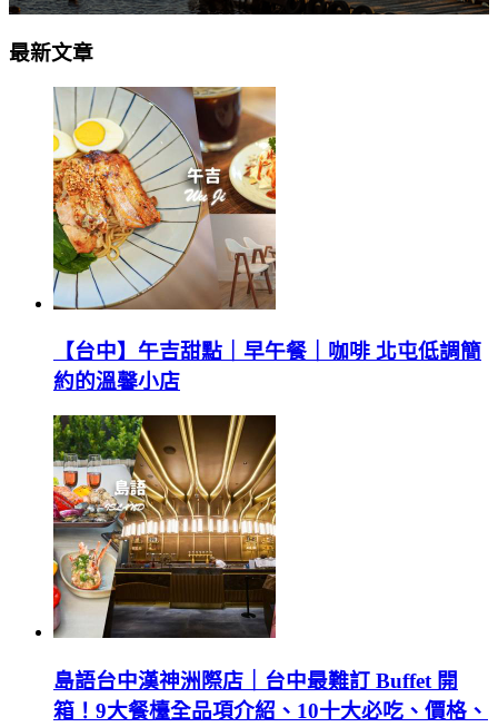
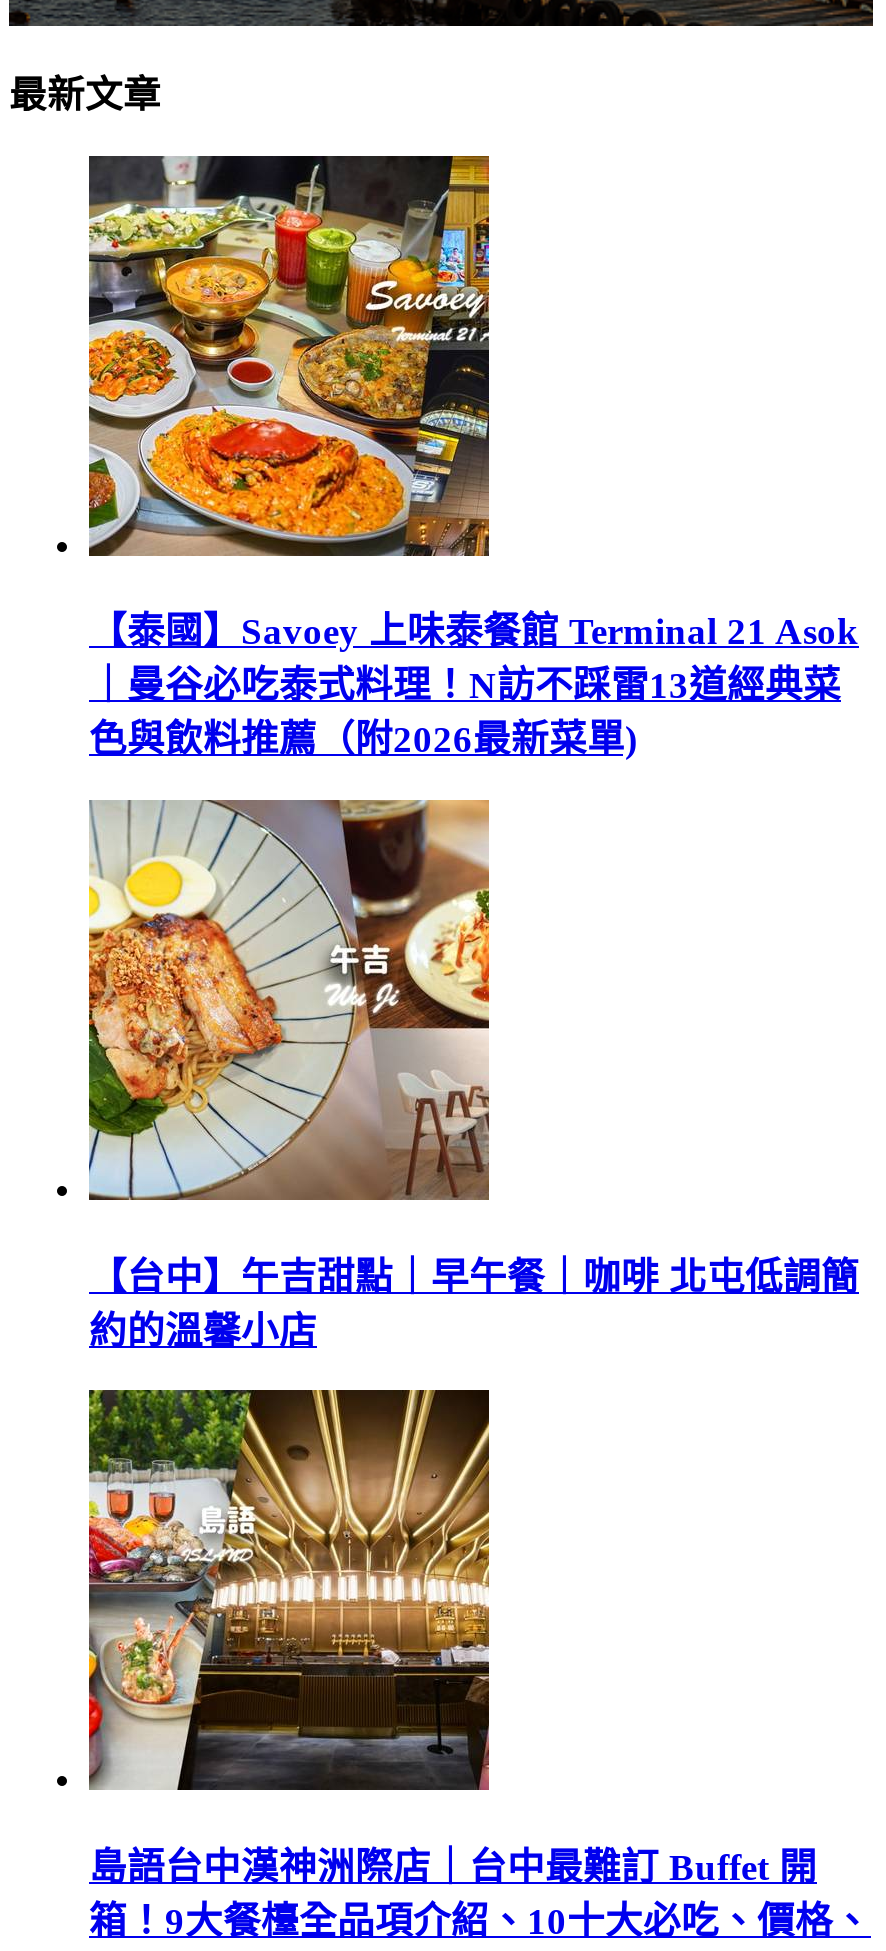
none -> [87,154,859,760] [image] | 【泰國】Savoey 上味泰餐館 Terminal 21 Asok | ｜曼谷必吃泰式料理！N訪不踩雷13道經典菜 | 色與飲料推薦（附2026最新菜單)

